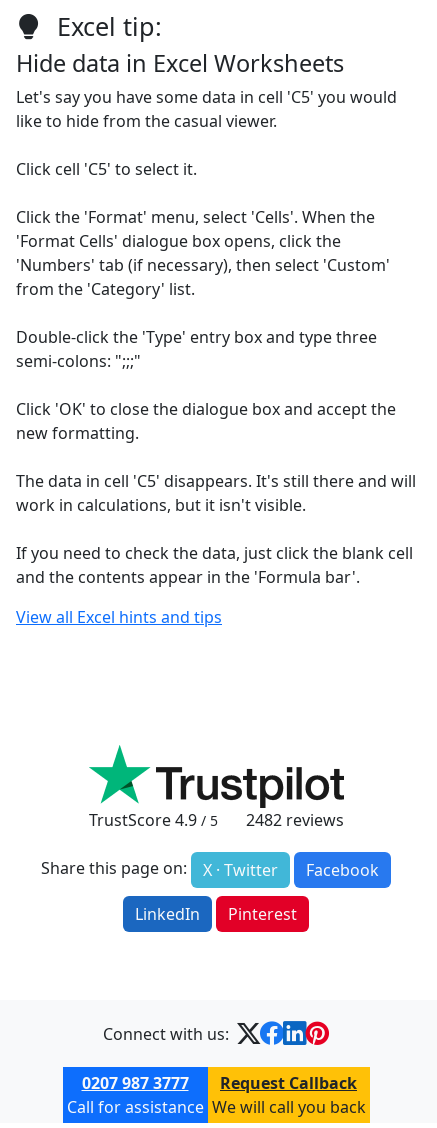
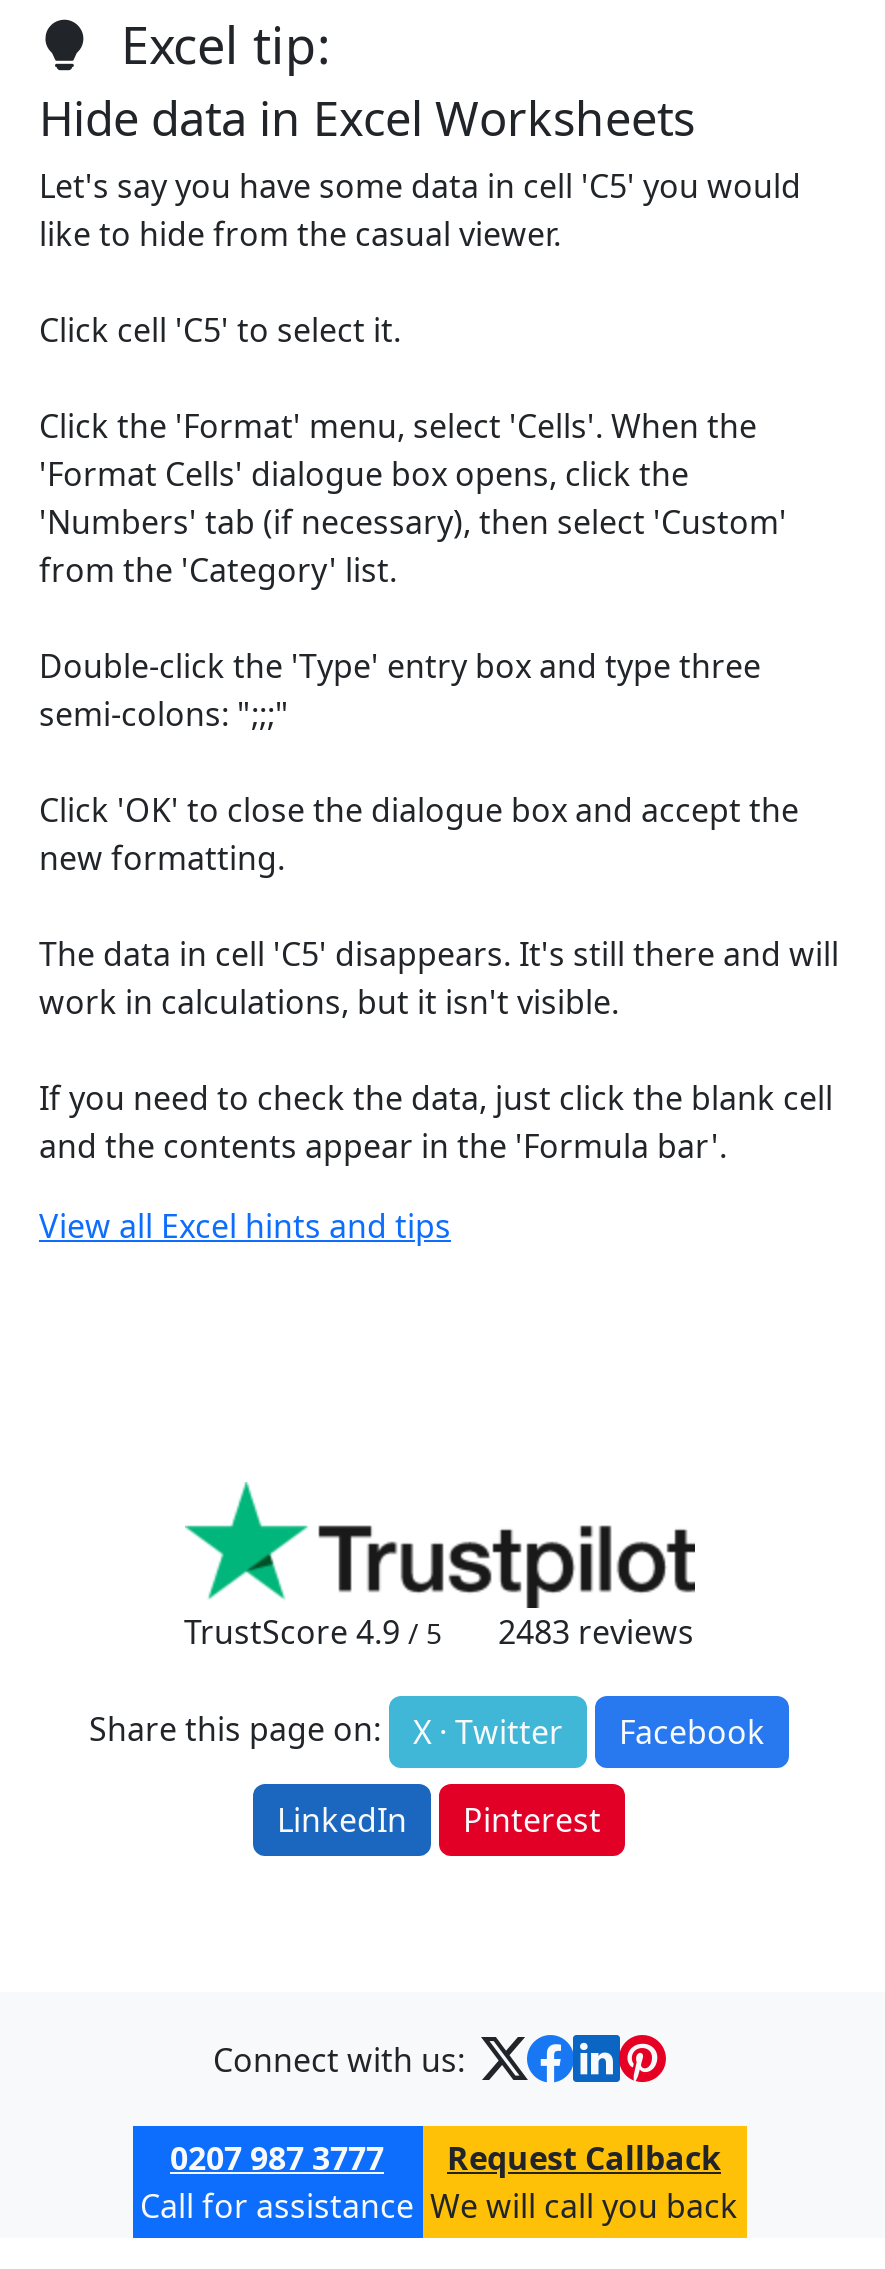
[88,809,343,831] TrustScore 4.9 / 5 2482 reviews -> [184,1610,694,1654] TrustScore 4.9 / 5 2483 reviews

